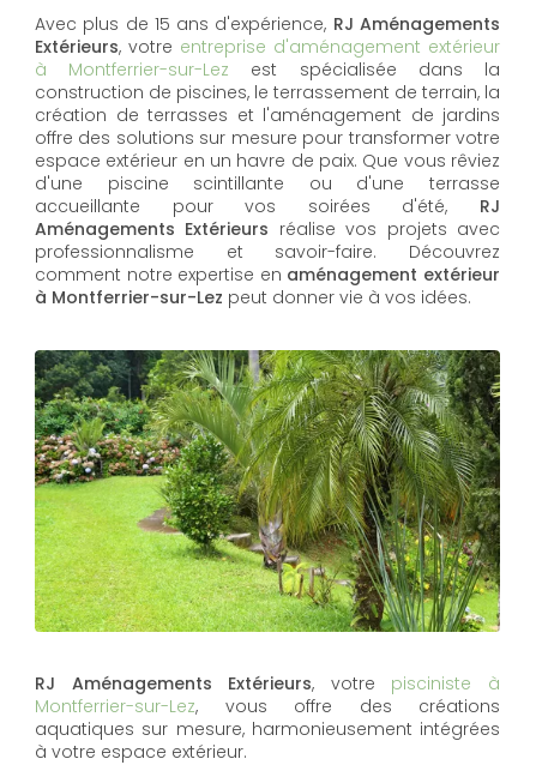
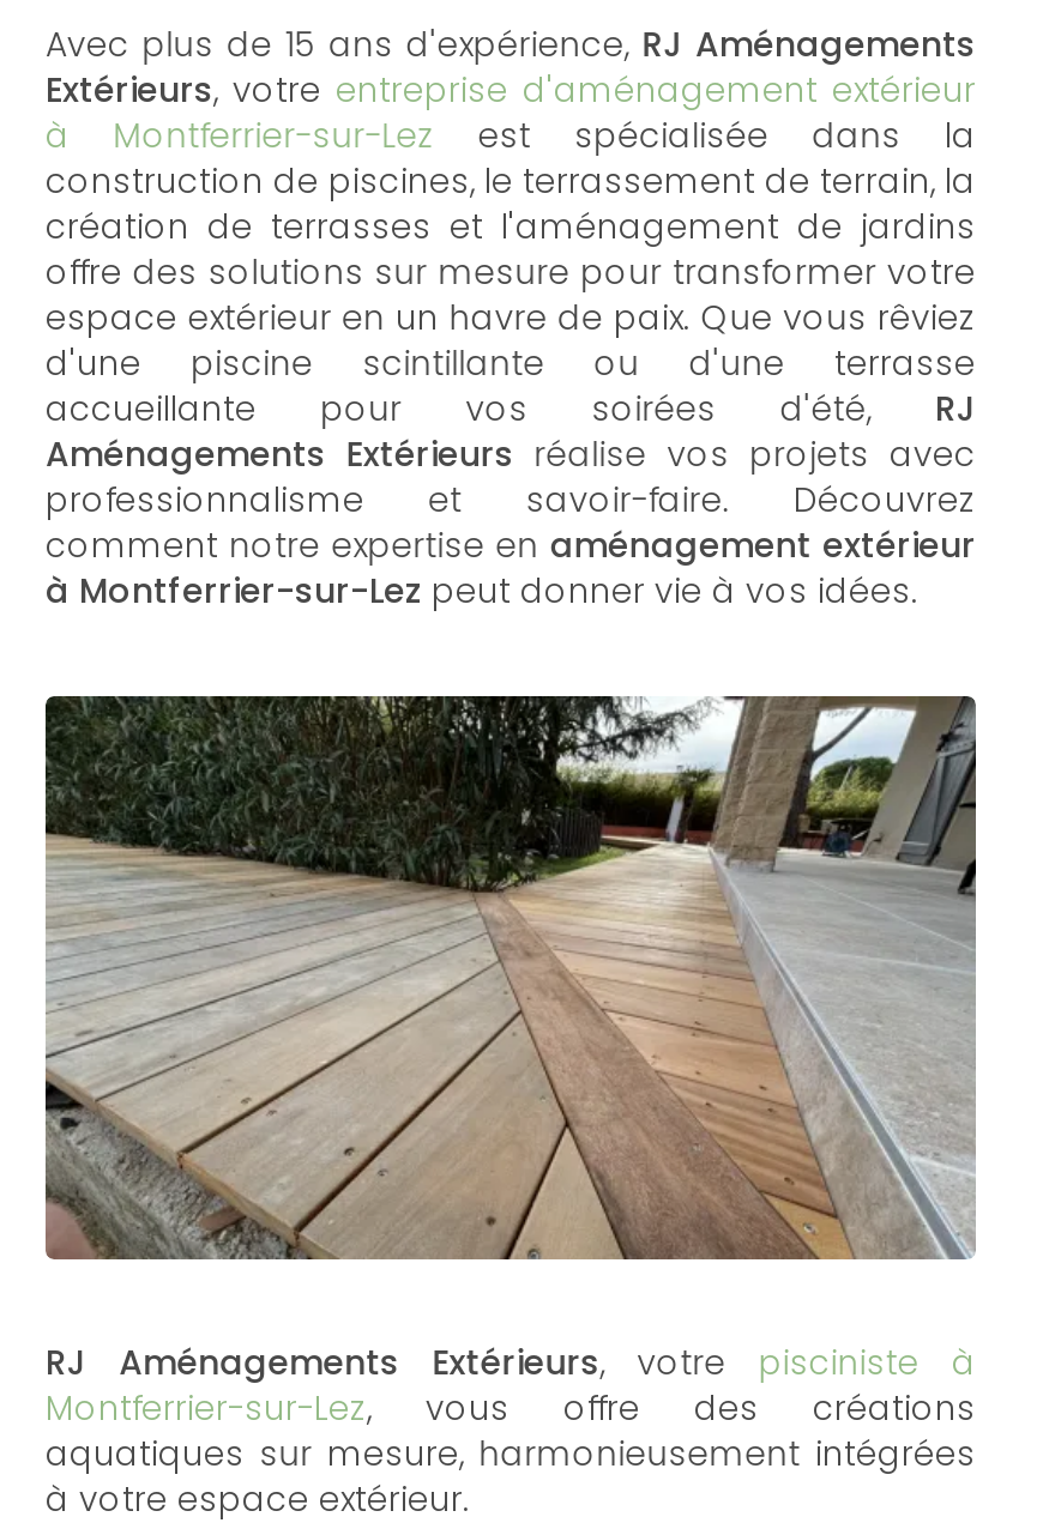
[34,349,501,633] [image] -> [43,694,978,1262] [image]

